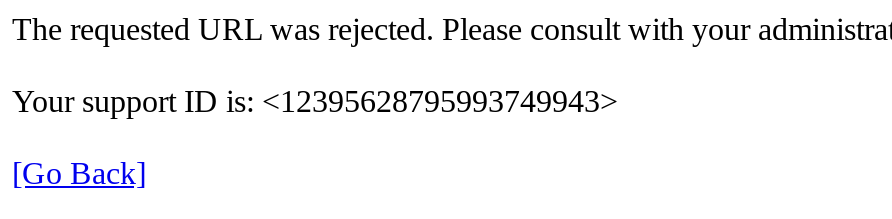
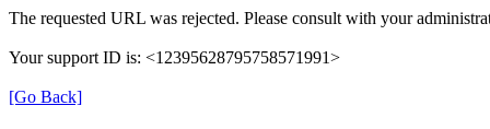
[12,84,618,118] Your support ID is: <12395628795993749943> -> [9,48,340,67] Your support ID is: <12395628795758571991>

